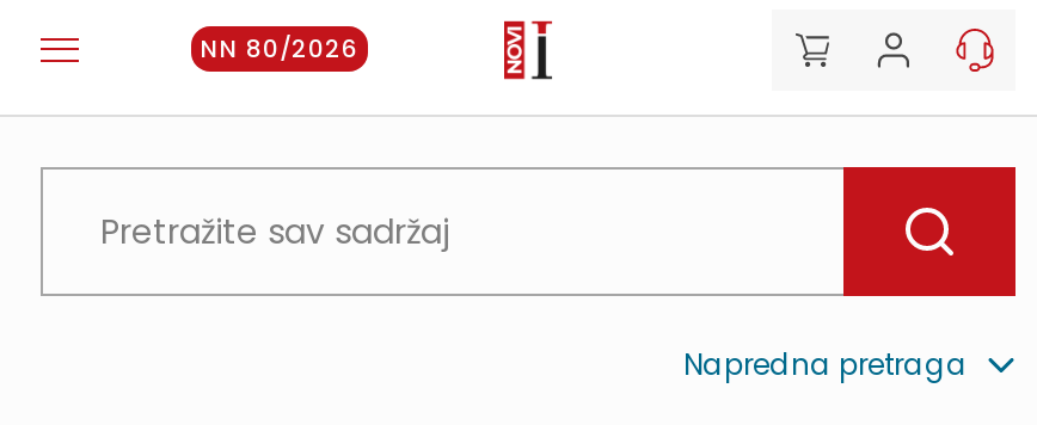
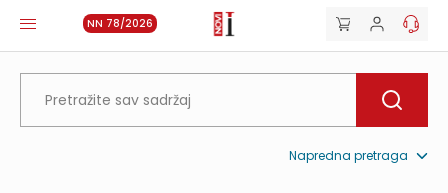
[201,31,358,67] NN 80/2026 -> [87,16,153,31] NN 78/2026

